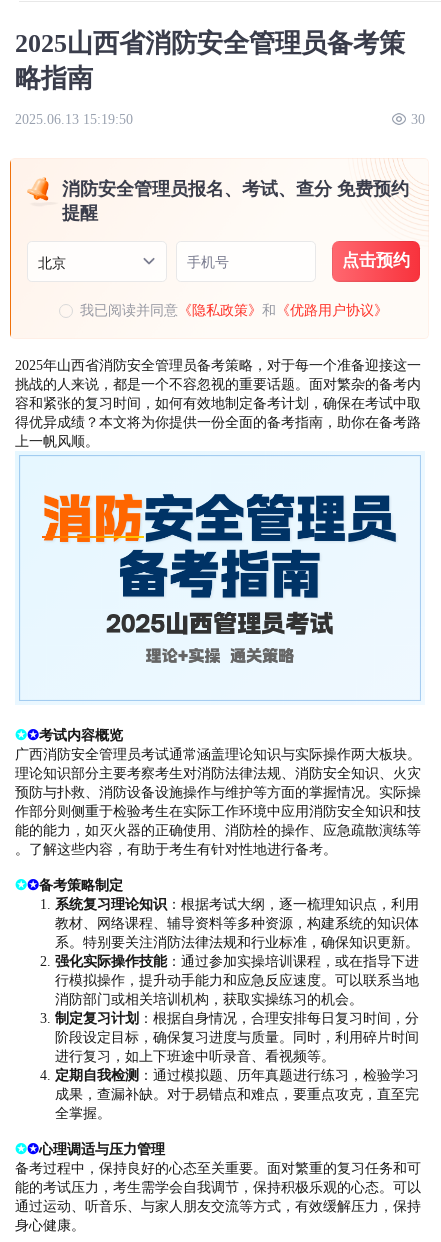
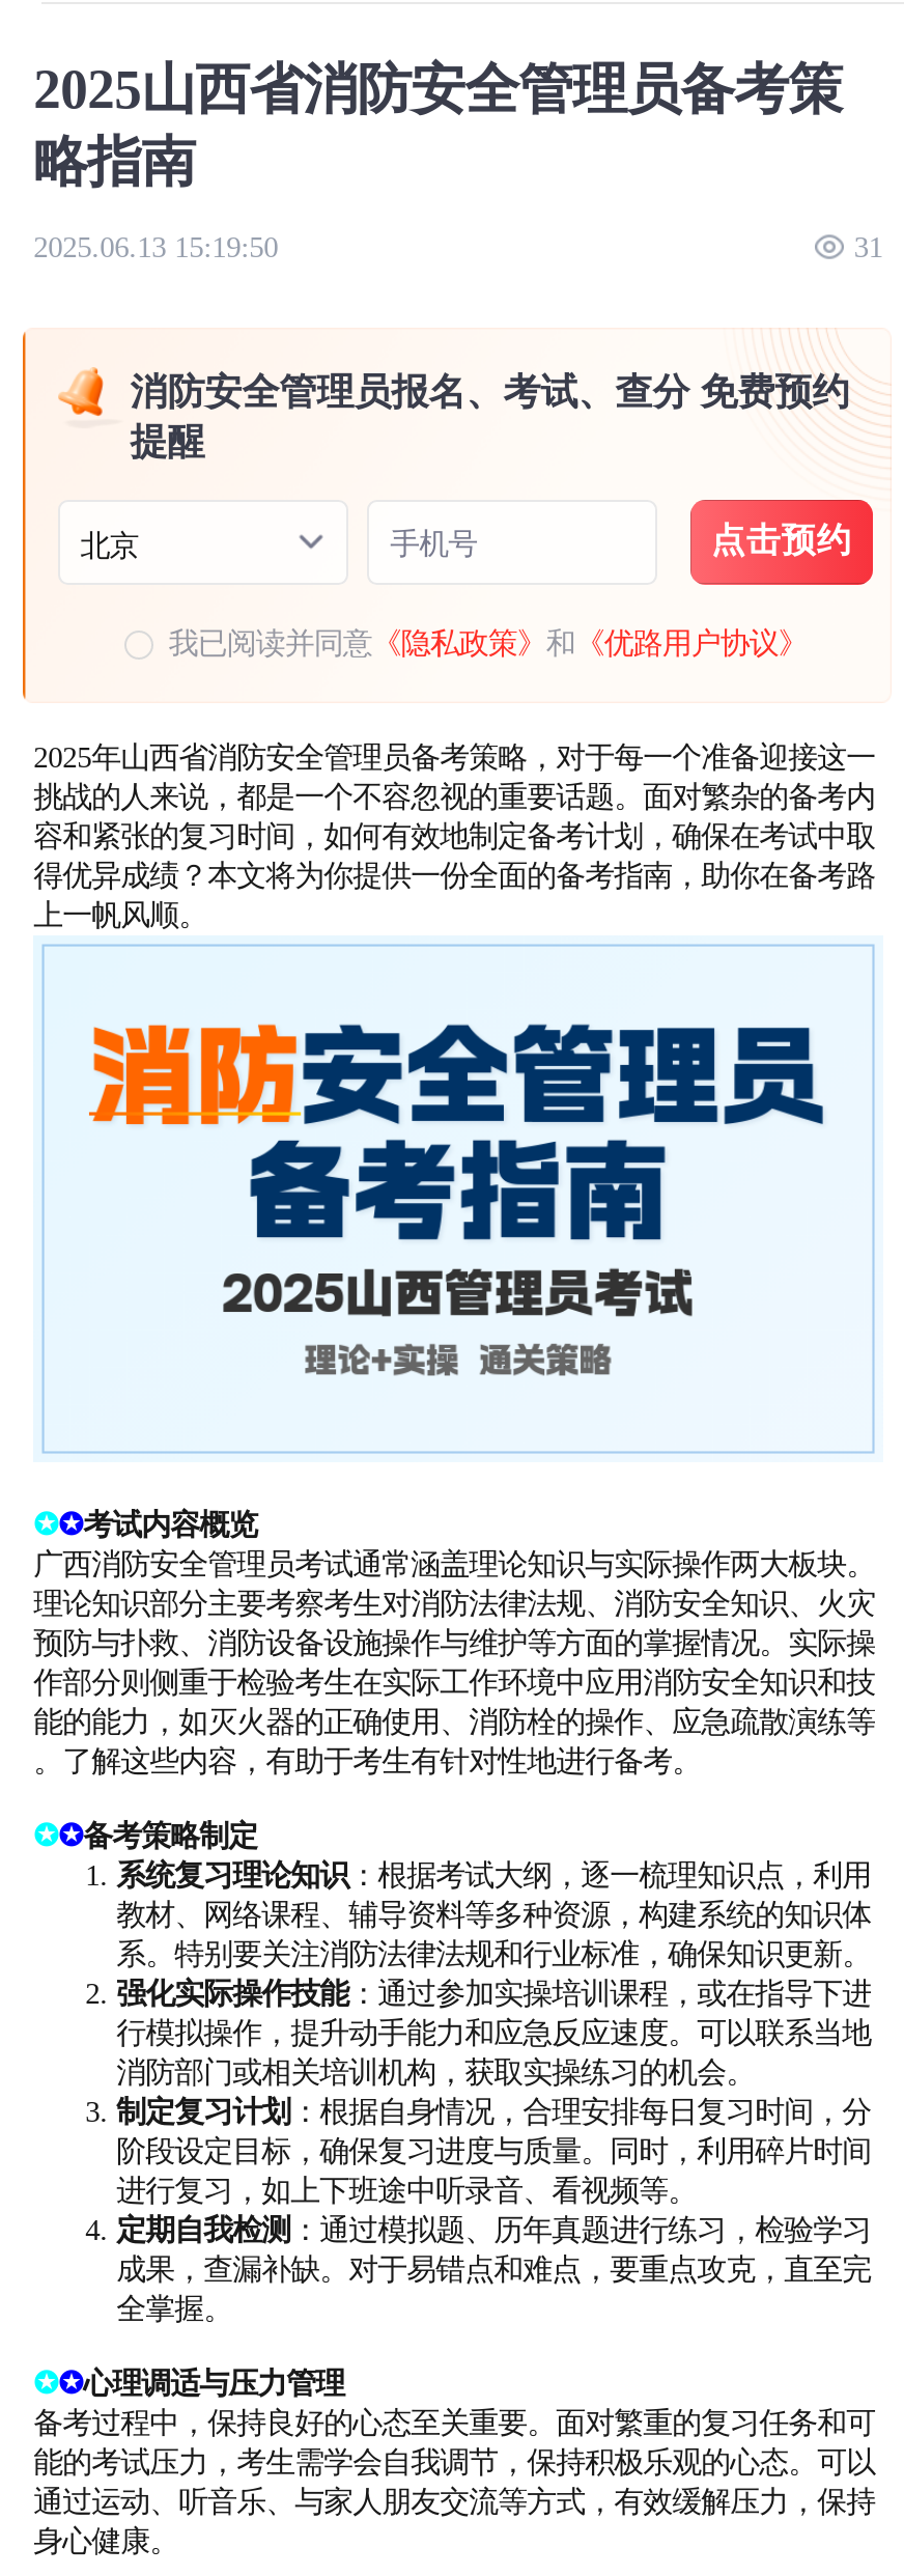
[411,111,425,127] 30 -> [854,230,883,263] 31

